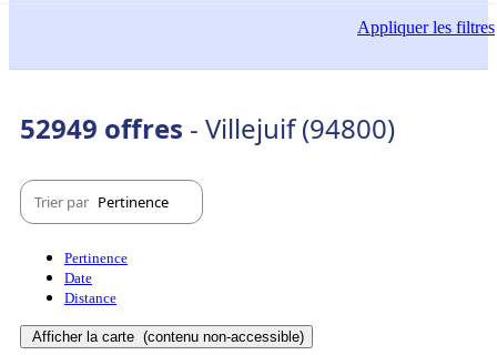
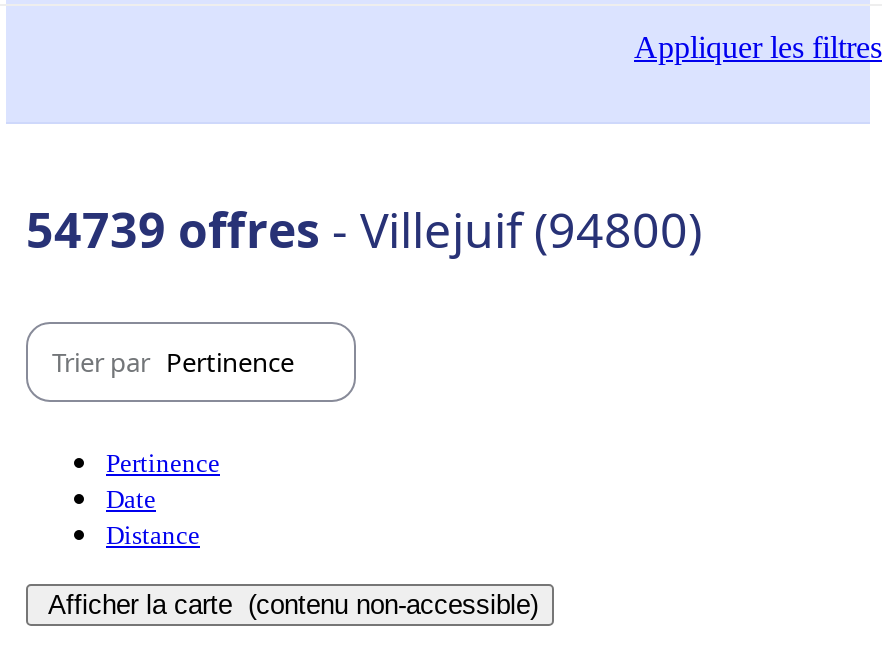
[20,110,395,146] 52949 offres - Villejuif (94800) -> [26,196,702,262] 54739 offres - Villejuif (94800)

